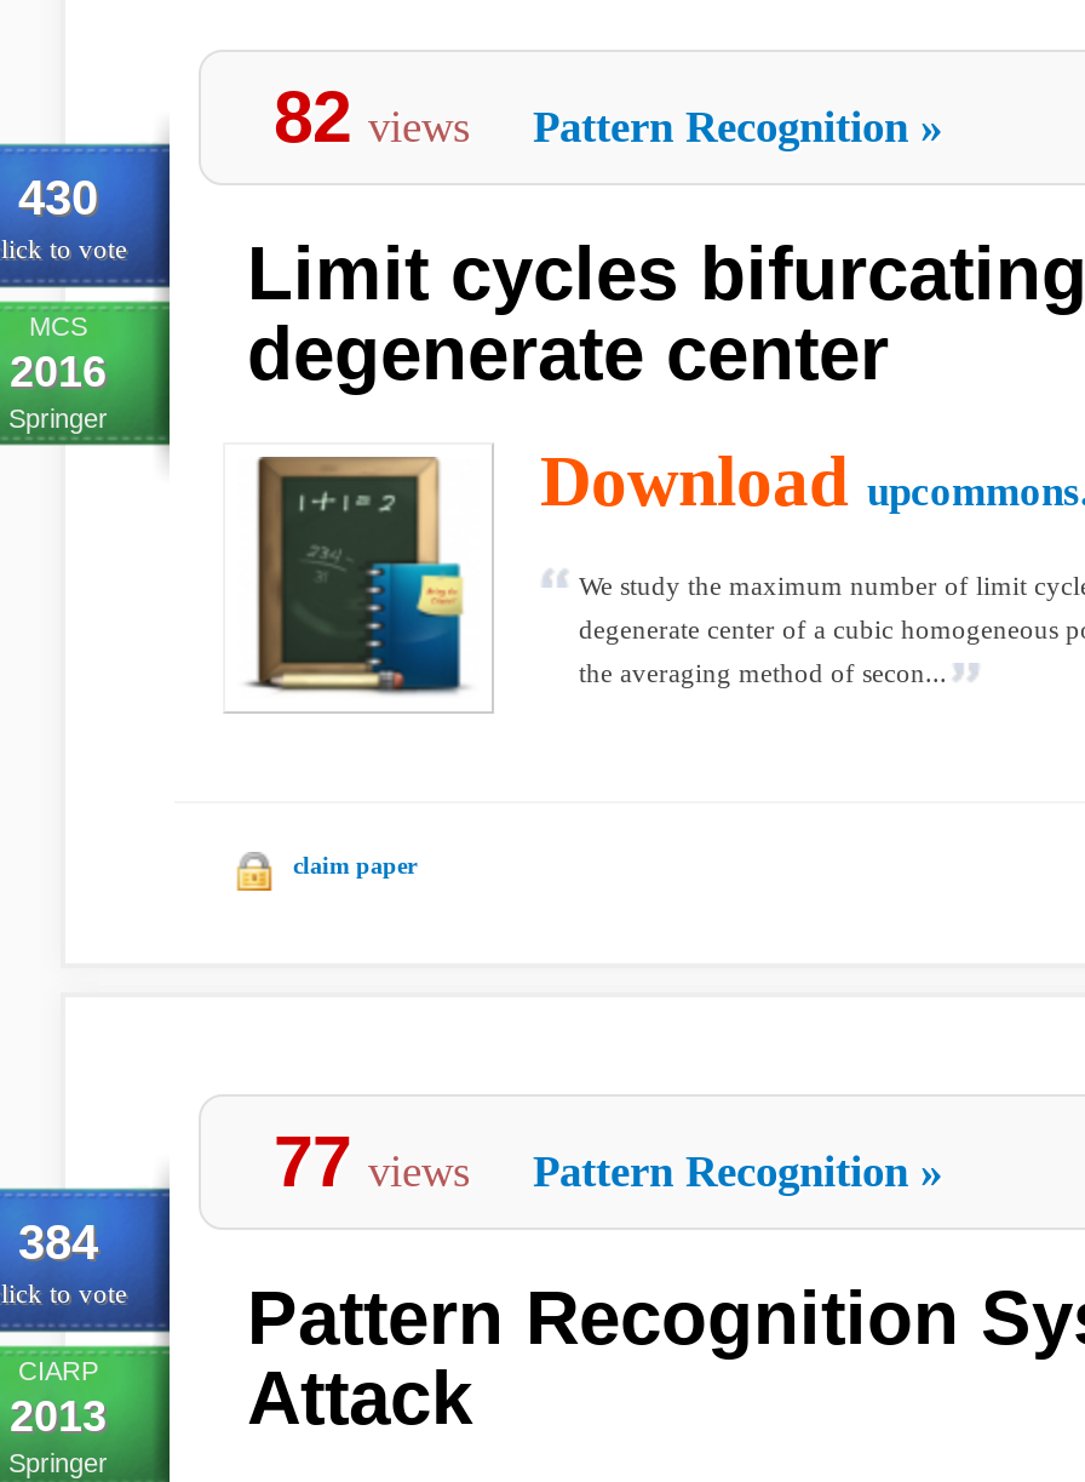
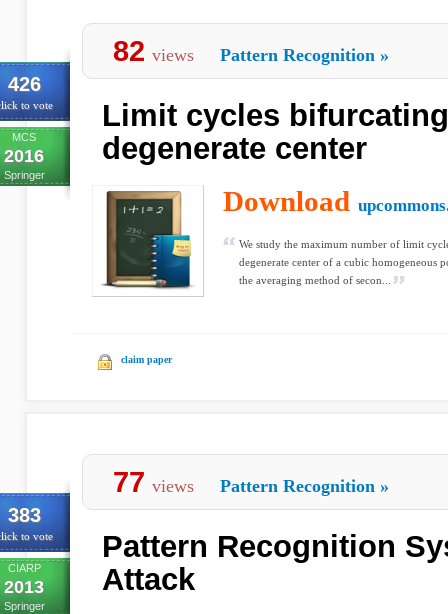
[18,171,98,224] 430 -> [7,73,40,95] 426
[18,1215,98,1269] 384 -> [7,504,40,526] 383

